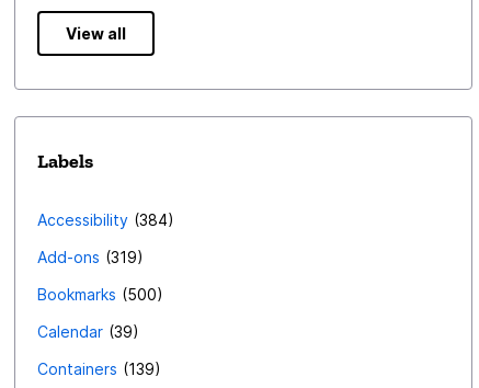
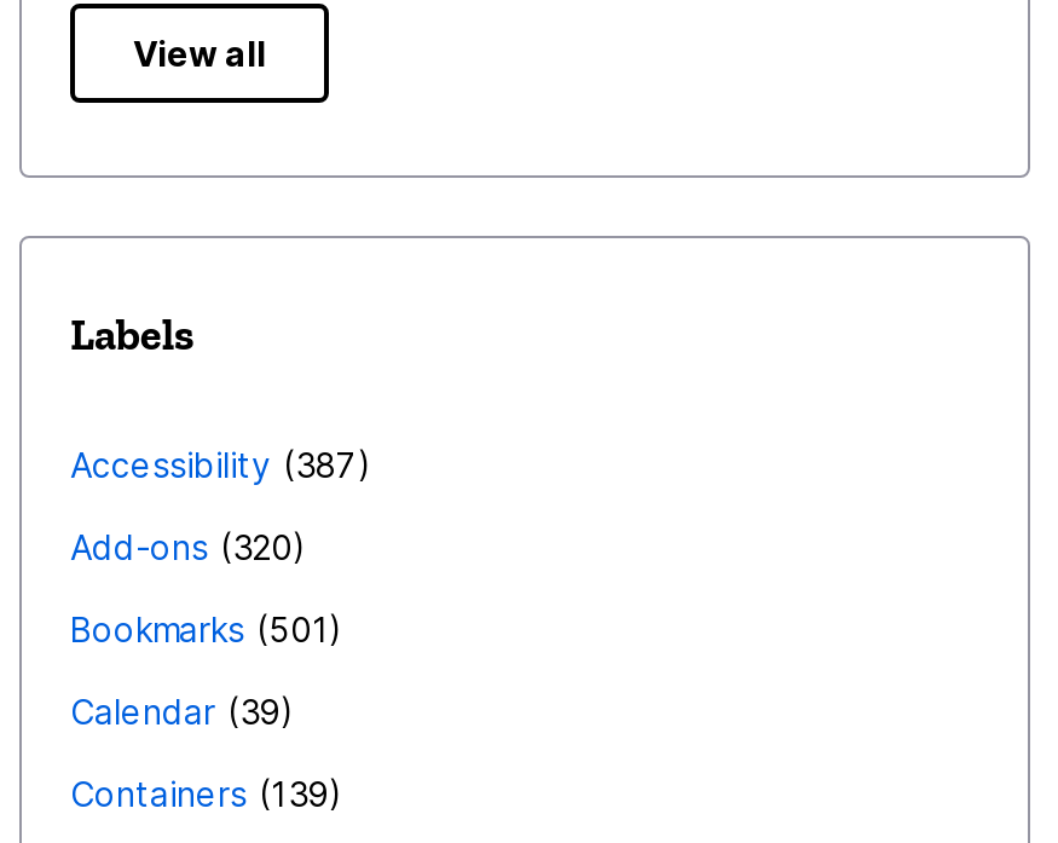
[37,211,168,229] Accessibility 384 -> [70,444,358,485] Accessibility 387
[37,248,137,267] Add-ons 319 -> [70,527,293,568] Add-ons 320
[37,285,157,304] Bookmarks 500 -> [70,609,329,650] Bookmarks 501

